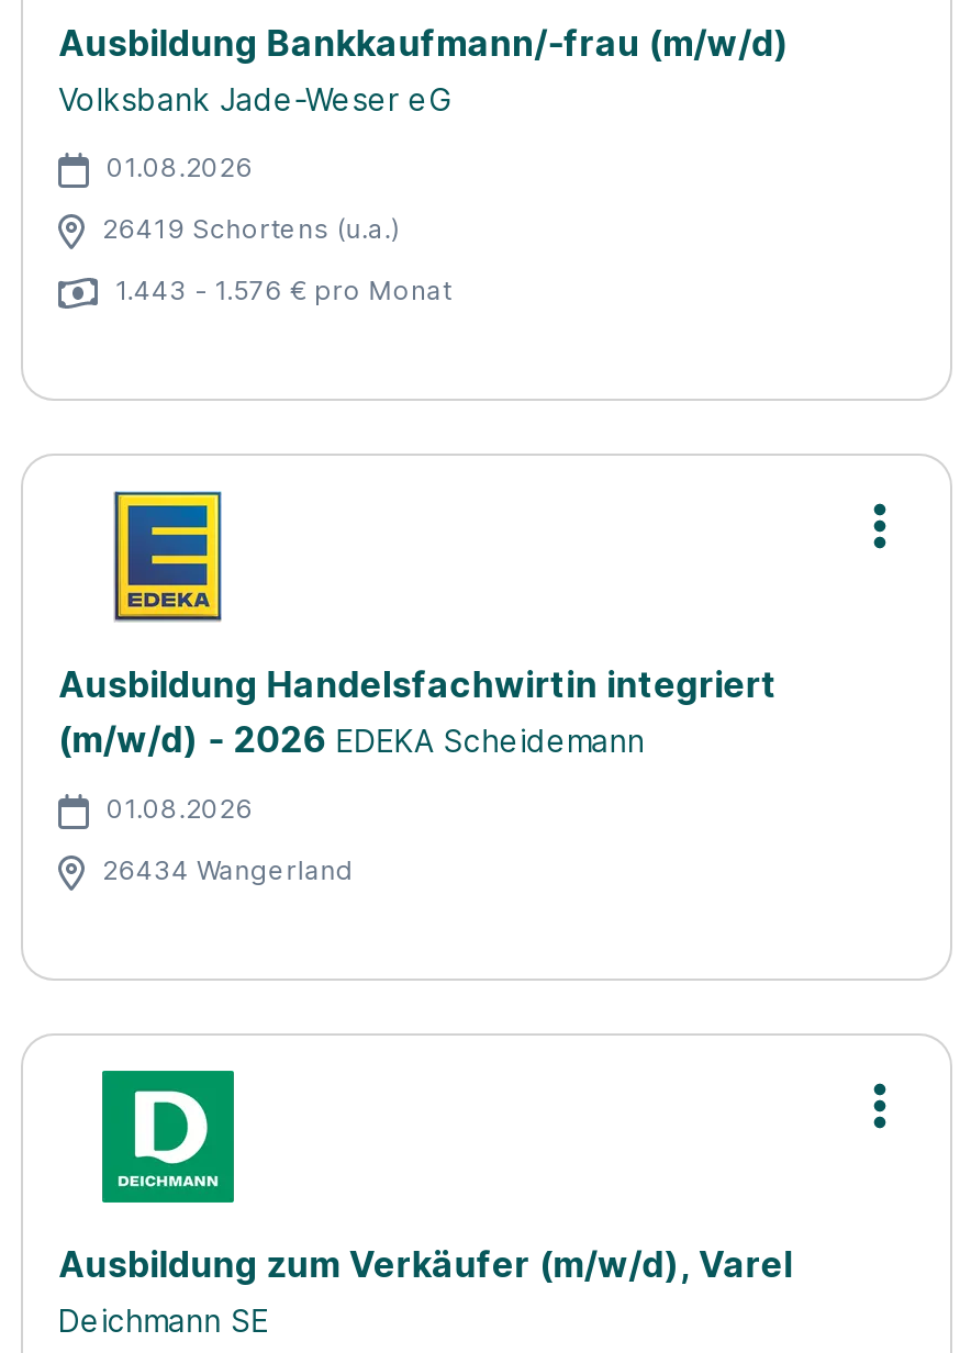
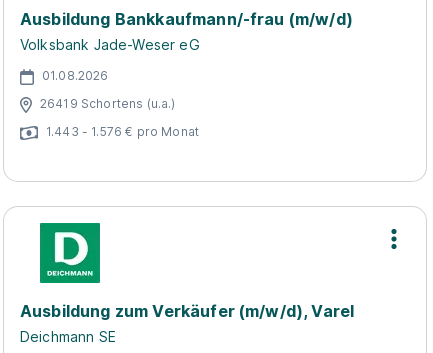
[58,489,777,885] [image] | Ausbildung Handelsfachwirtin integriert | (m/w/d) - 2026 EDEKA Scheidemann | 01.08.2026 | 26434 Wangerland -> none

